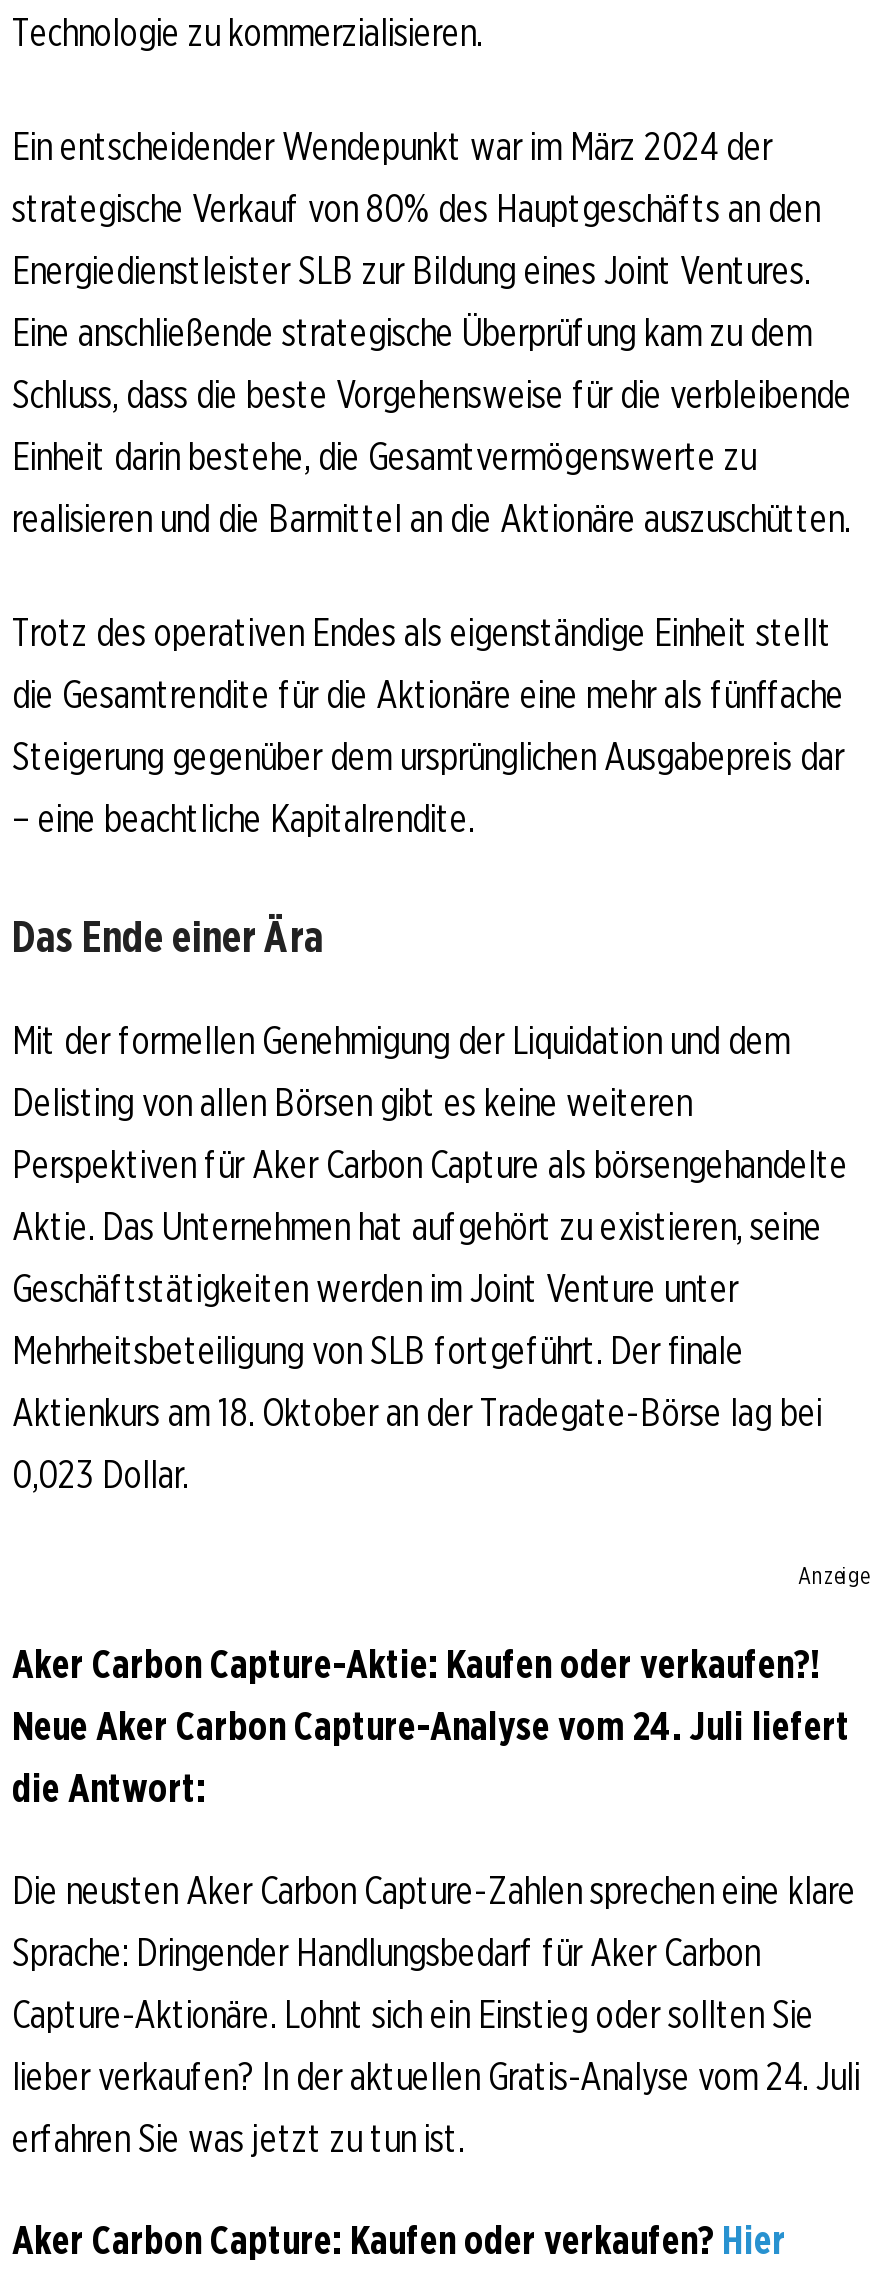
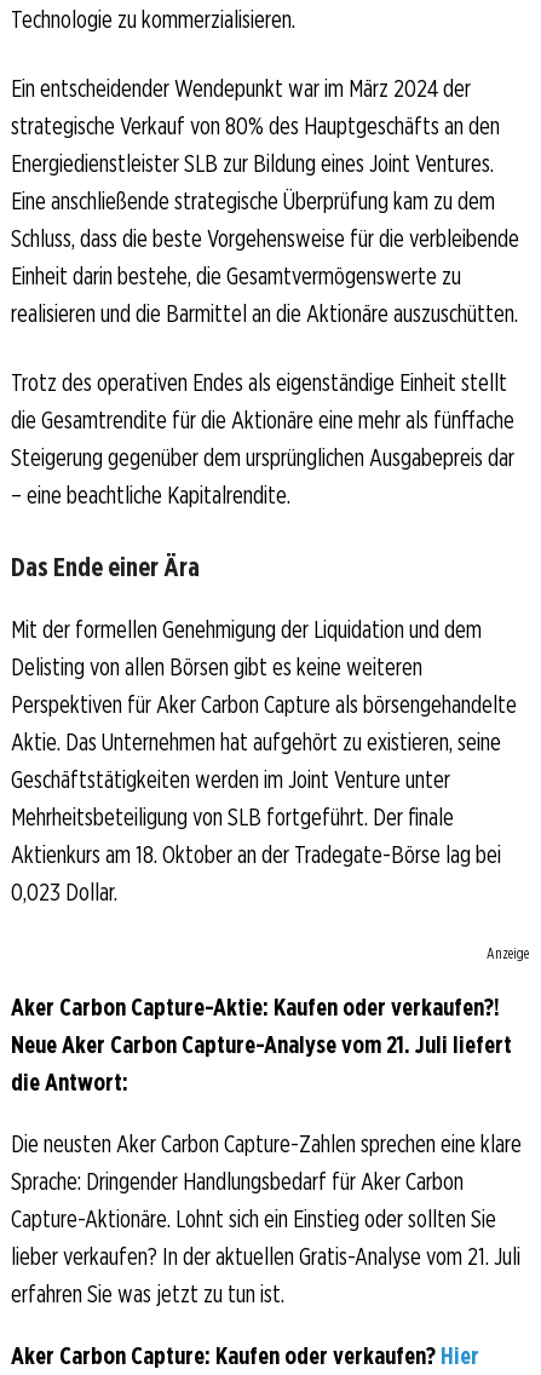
[12,1702,850,1750] Neue Aker Carbon Capture-Analyse vom 24. Juli liefert -> [11,1030,512,1059] Neue Aker Carbon Capture-Analyse vom 21. Juli liefert
[12,2052,860,2100] lieber verkaufen? In der aktuellen Gratis-Analyse vom 24. Juli -> [11,1242,520,1271] lieber verkaufen? In der aktuellen Gratis-Analyse vom 21. Juli

